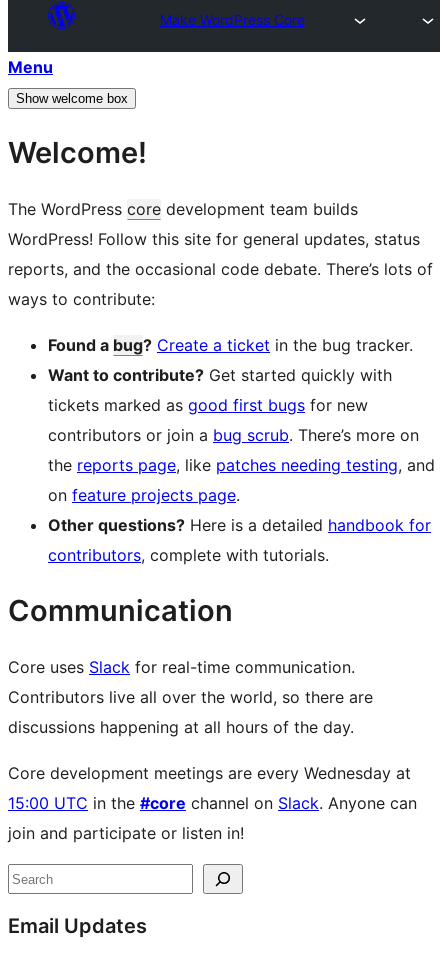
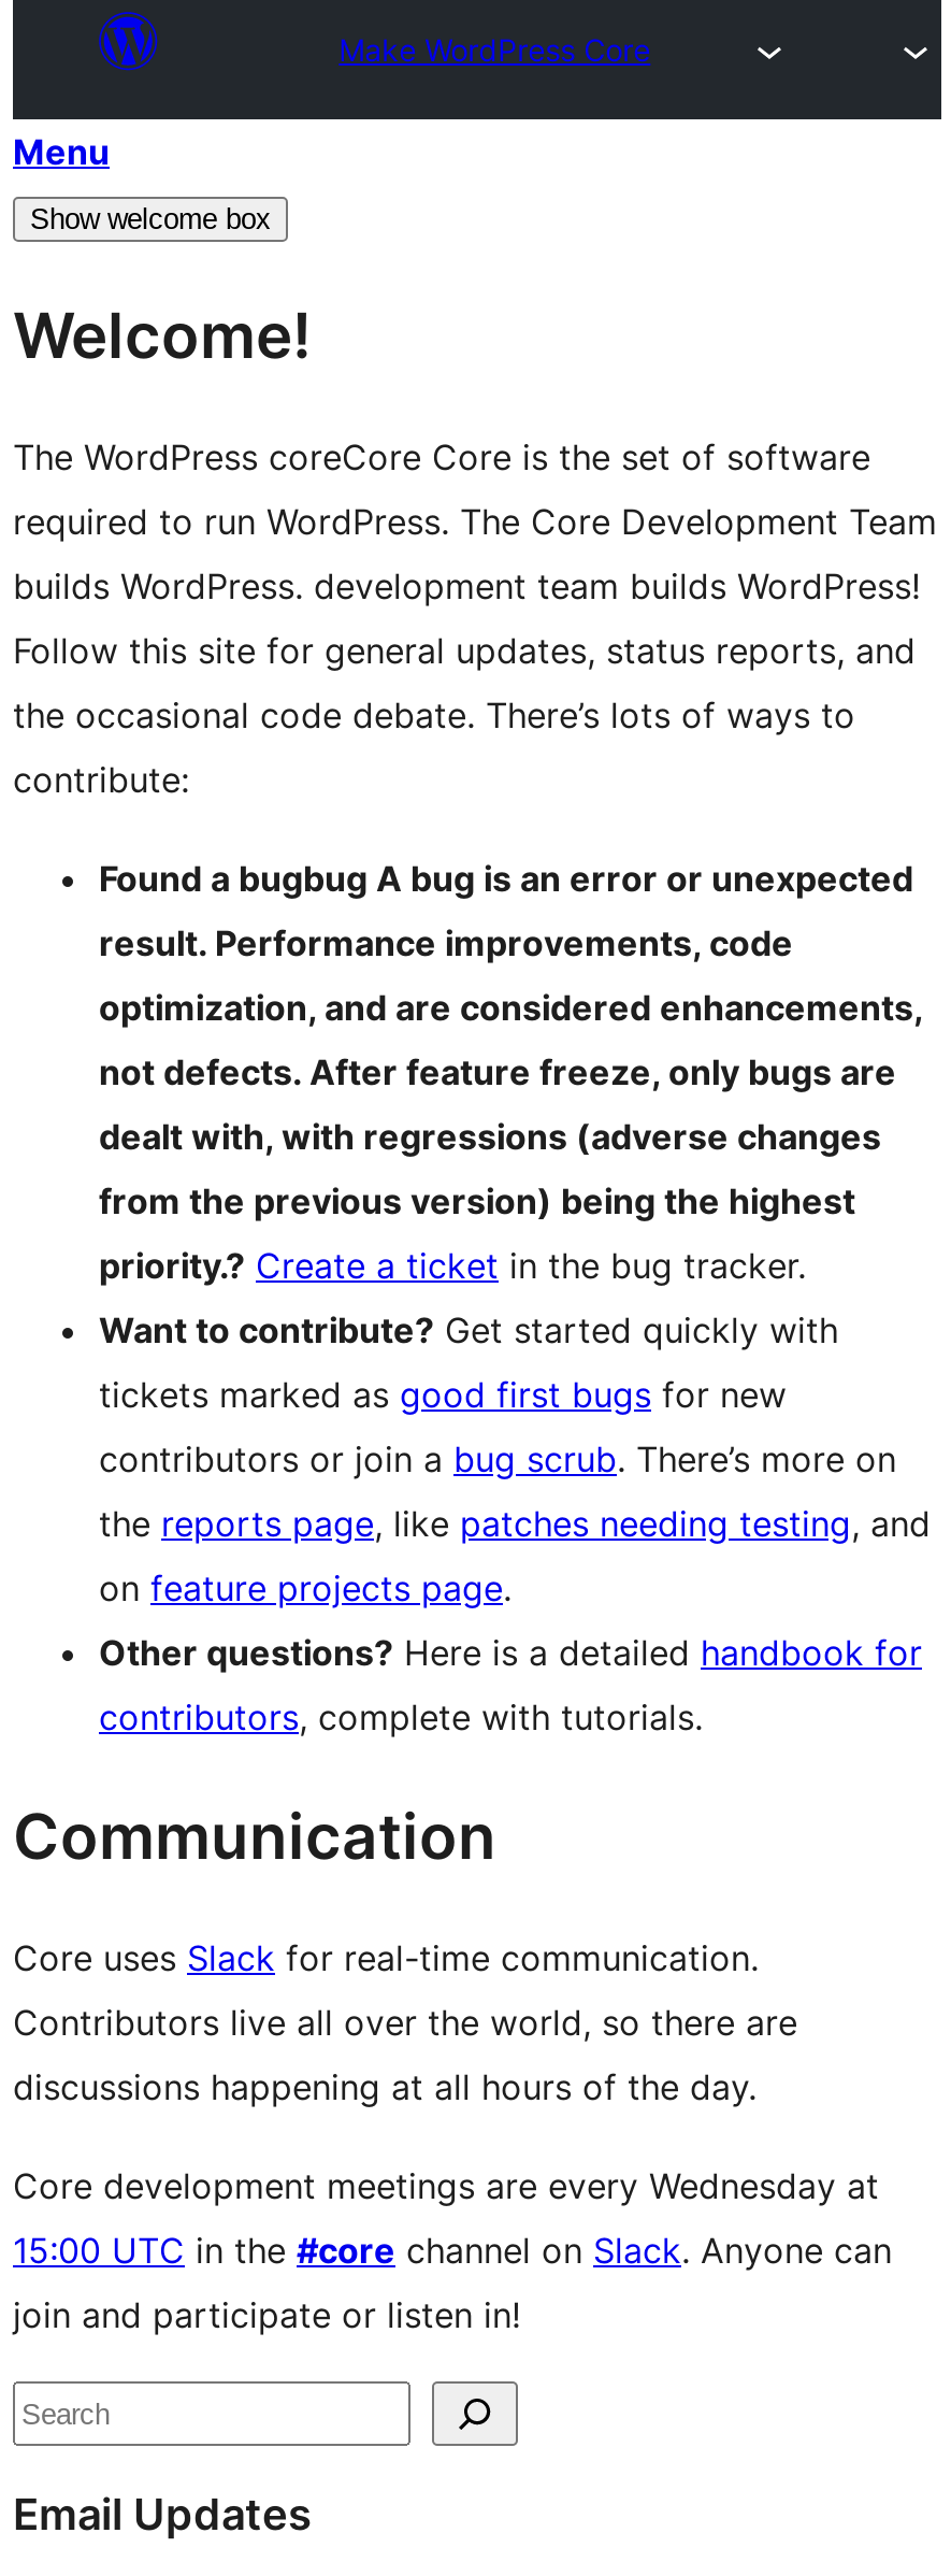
[8,199,433,355] The WordPress core development team builds | WordPress! Follow this site for general updates, status | reports, and the occasional code debate. There’s lots of | ways to contribute: | Found a bug? Create a ticket in the bug tracker. -> [13,436,937,1287] The WordPress coreCore Core is the set of software | required to run WordPress. The Core Development Team | builds WordPress. development team builds WordPress! | Follow this site for general updates, status reports, and | the occasional code debate. There’s lots of ways to | contribute: | Found a bugbug A bug is an error or unexpected | result. Performance improvements, code | optimization, and are considered enhancements, | not defects. After feature freeze, only bugs are | dealt with, with regressions (adverse changes | from the previous version) being the highest | priority.? Create a ticket in the bug tracker.

